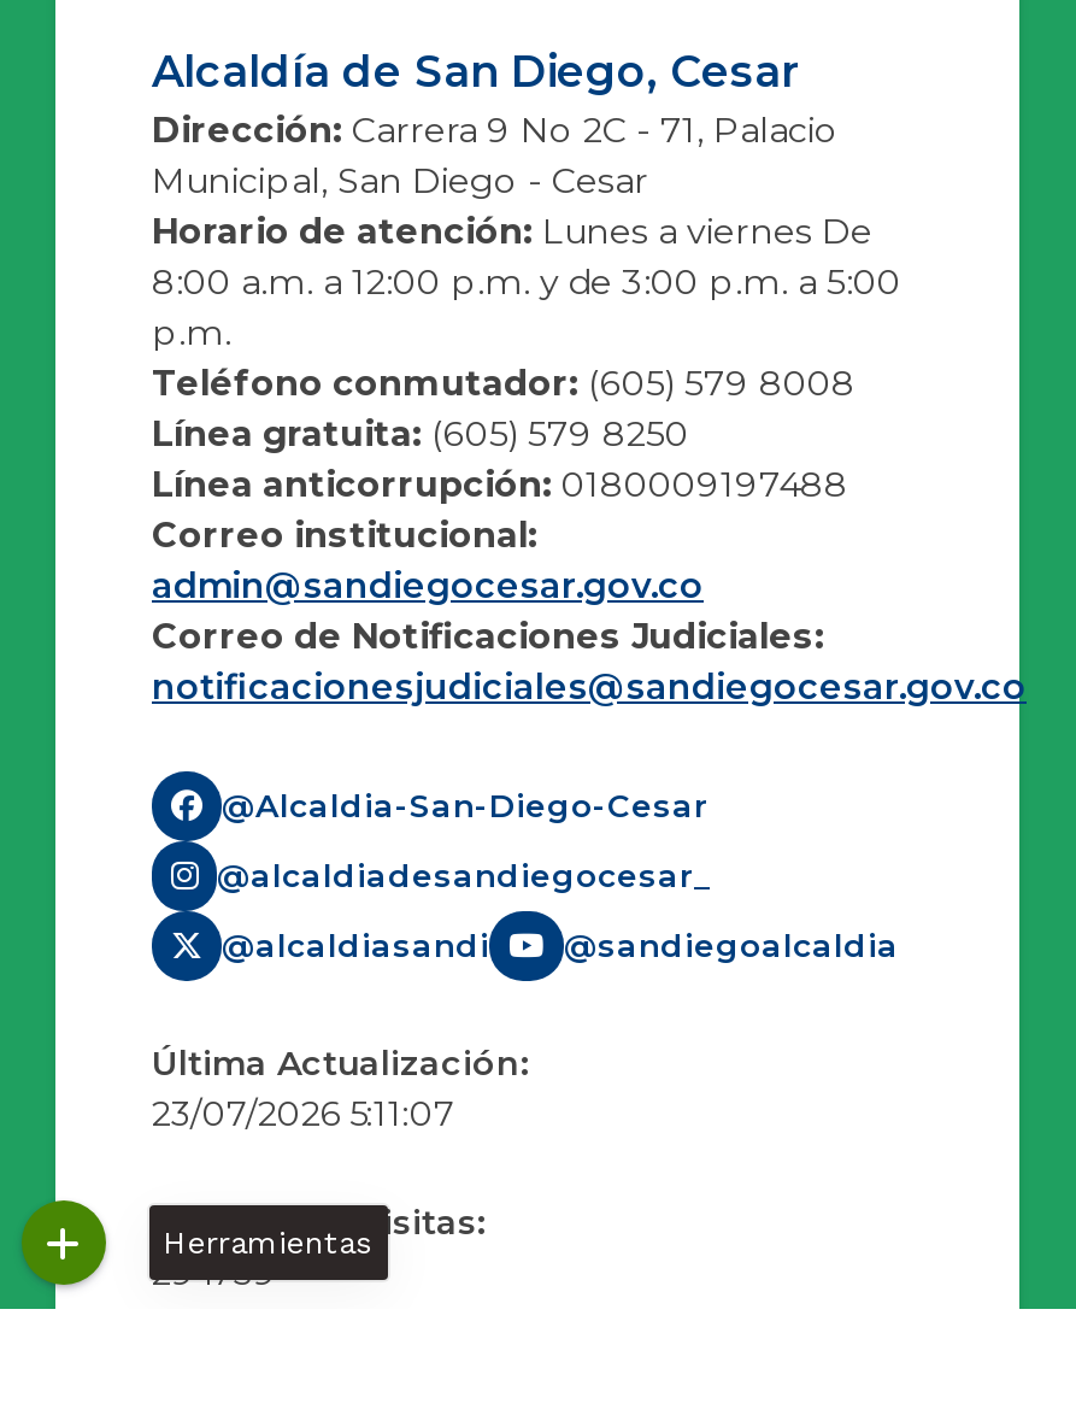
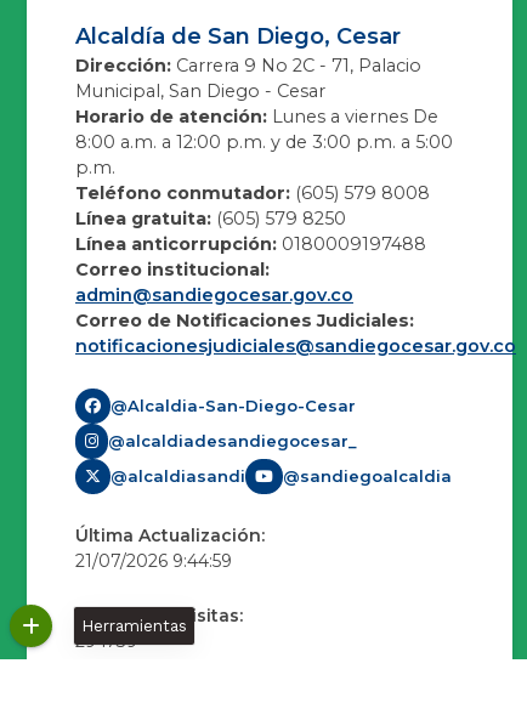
[152,1091,455,1135] 23/07/2026 5:11:07 -> [75,550,232,572] 21/07/2026 9:44:59

